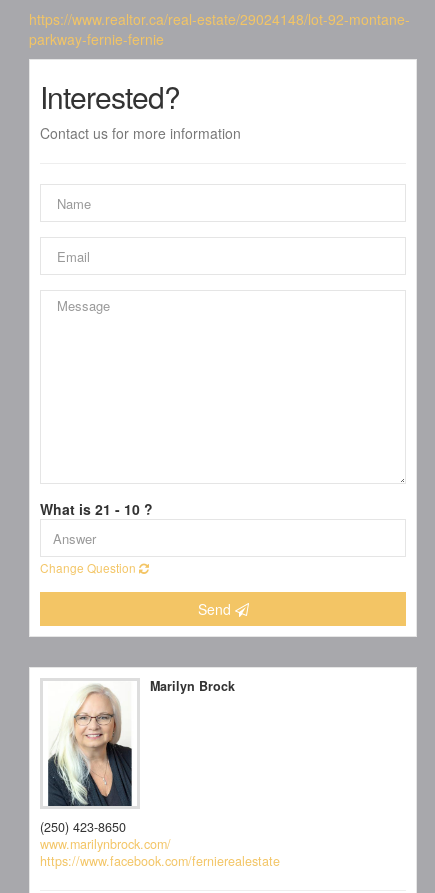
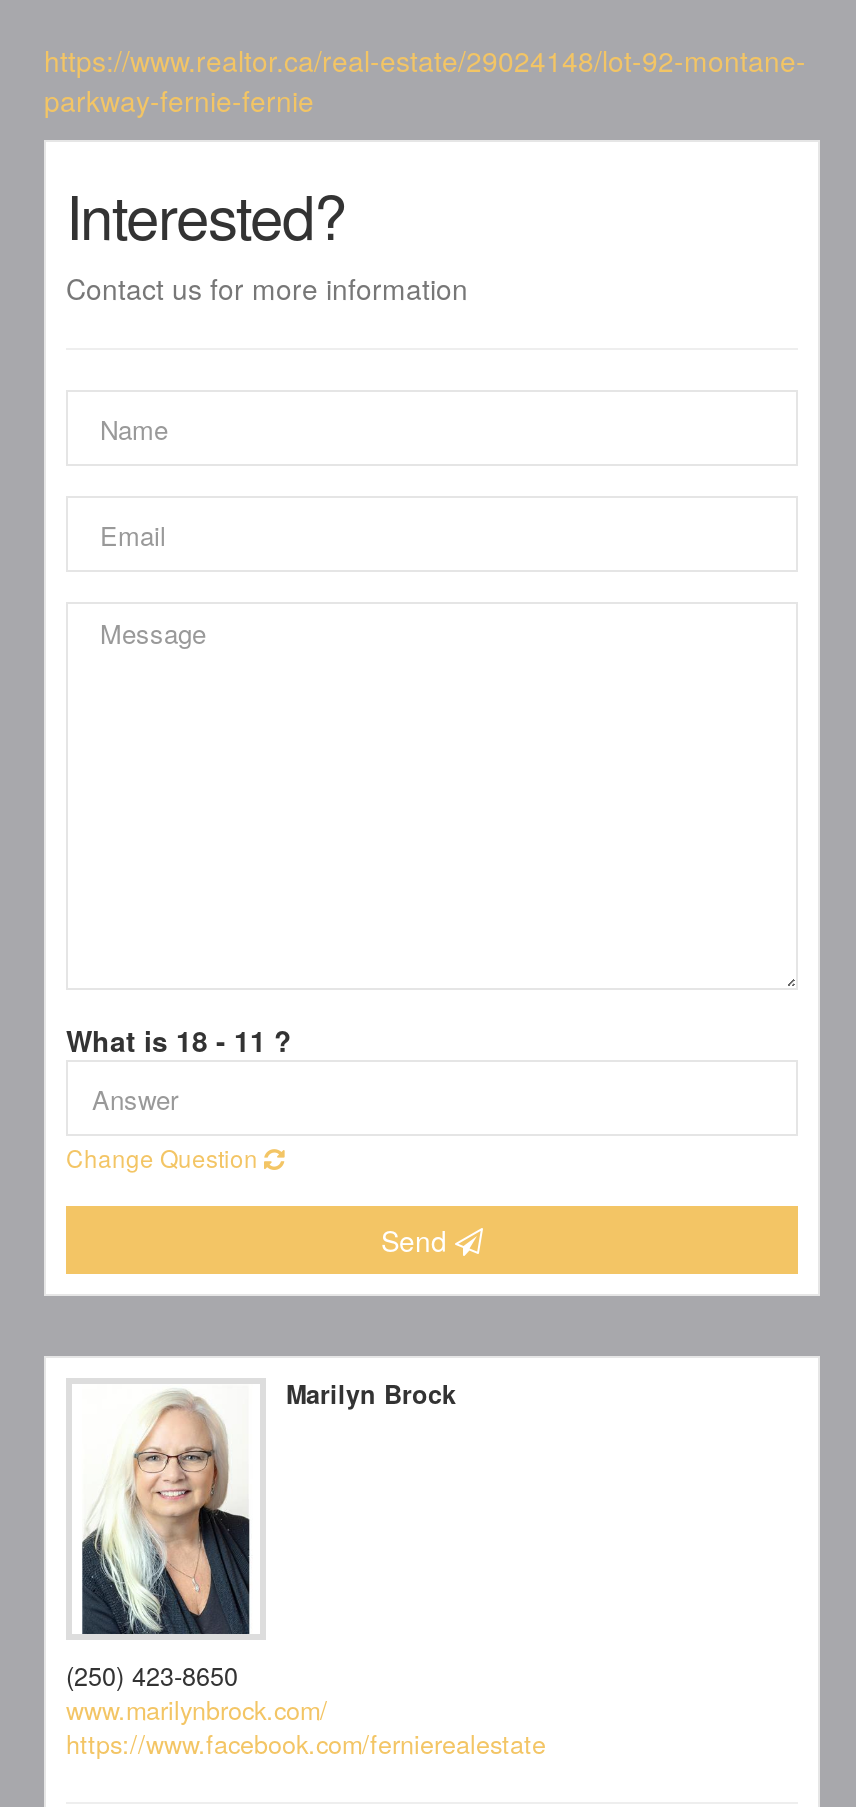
[40,499,153,519] What is 21 - 10 ? -> [66,1020,292,1060] What is 18 - 11 ?

